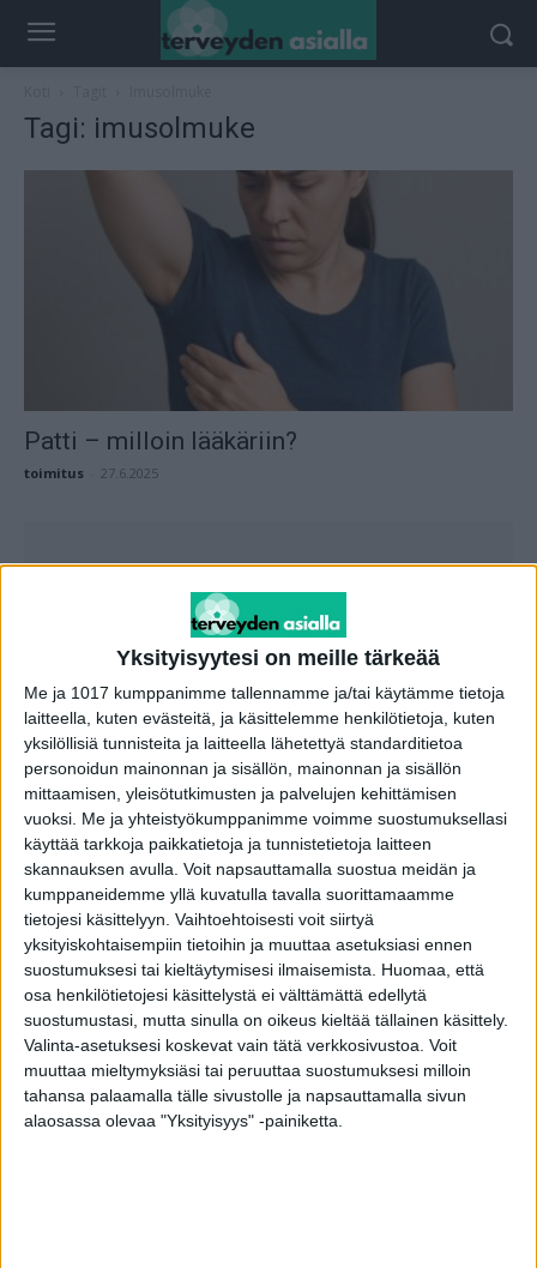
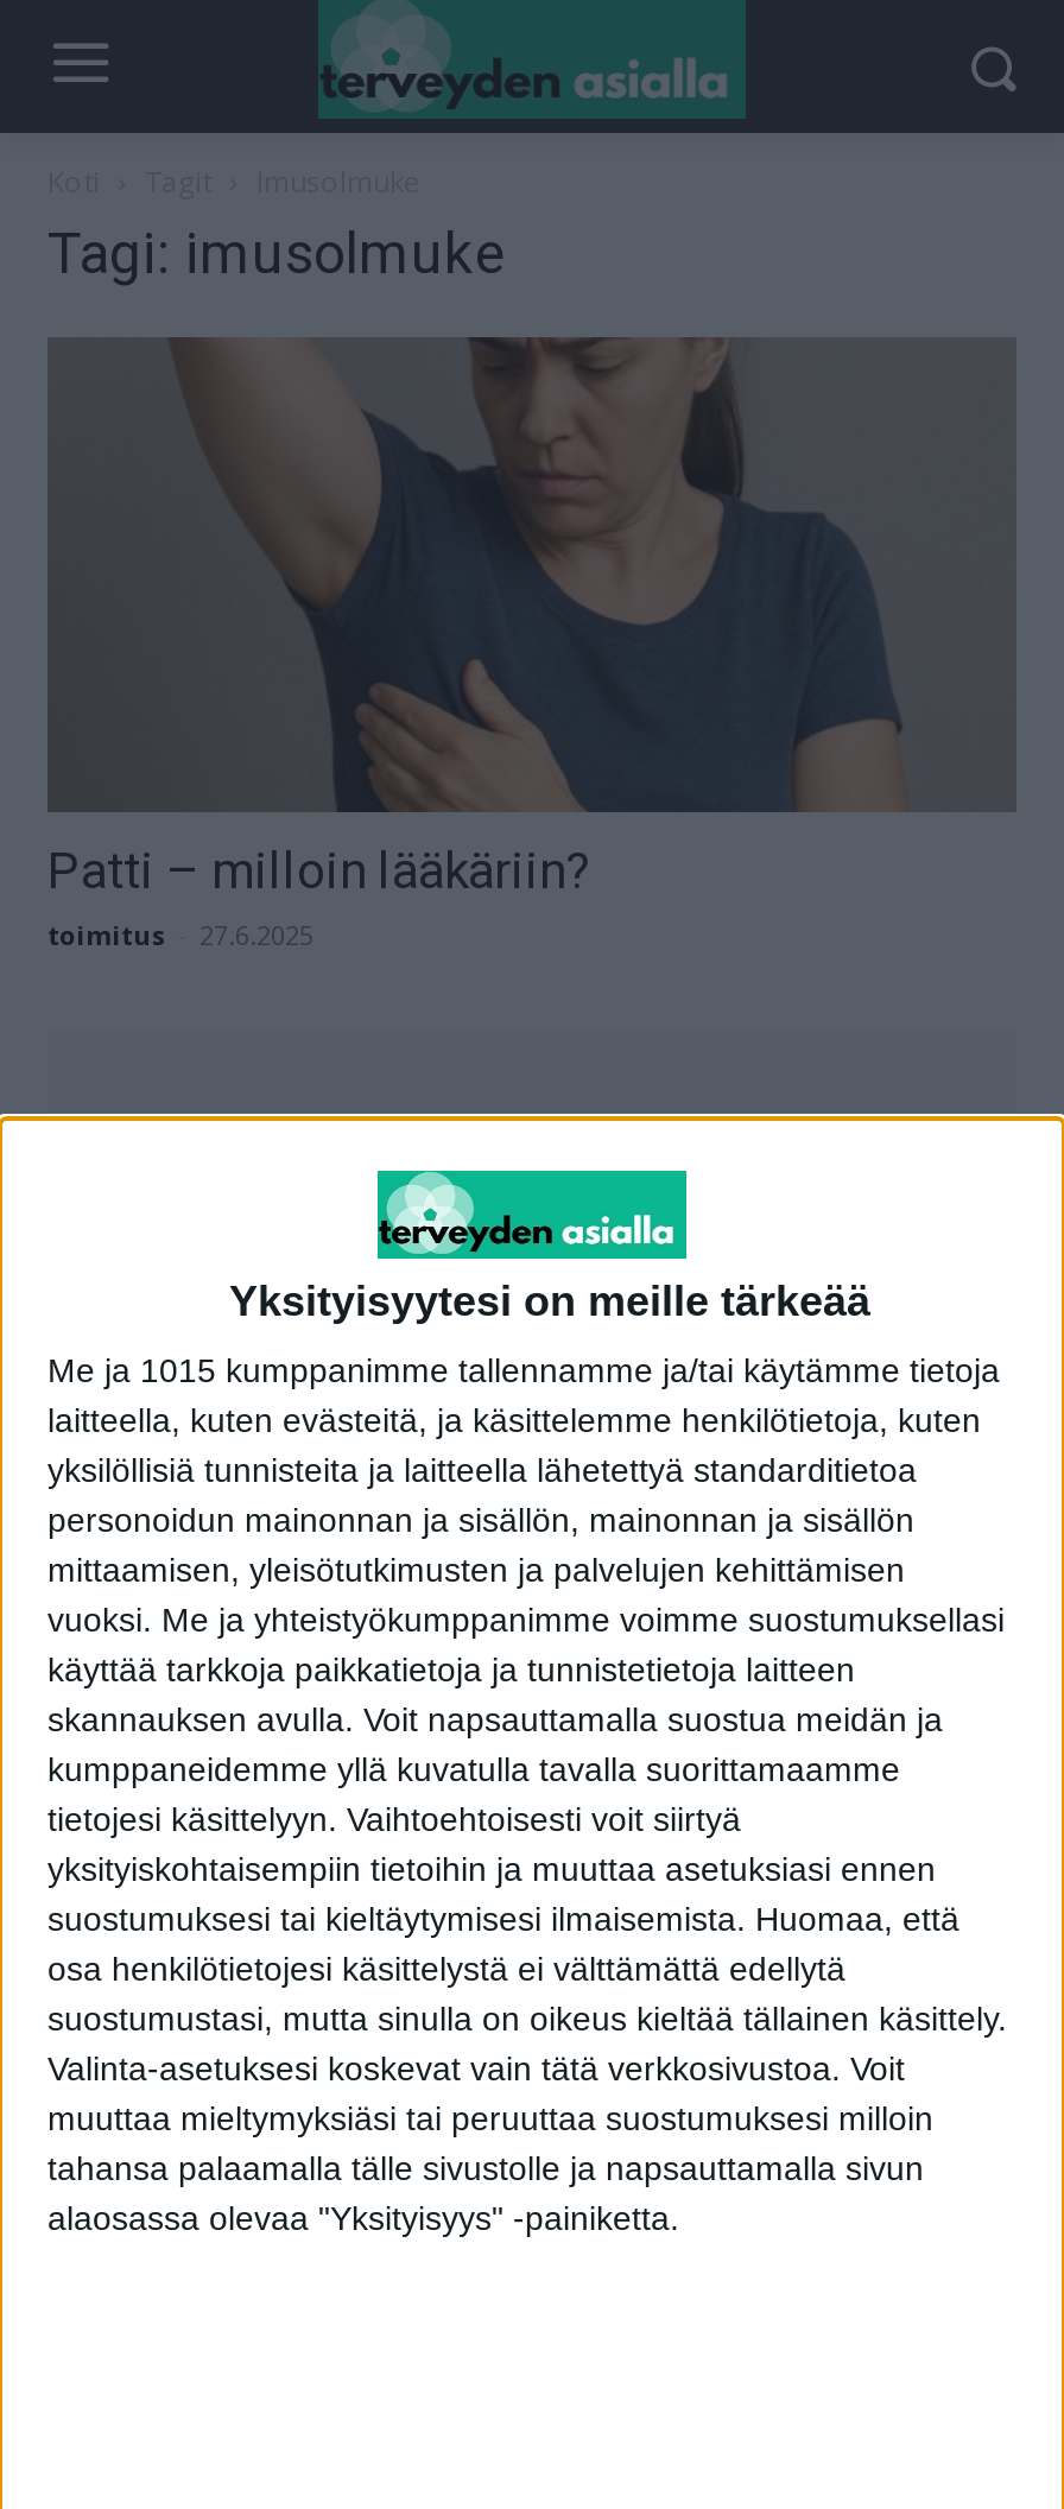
[24,683,505,703] Me ja 1017 kumppanimme tallennamme ja/tai käytämme tietoja -> [47,1351,1000,1389] Me ja 1015 kumppanimme tallennamme ja/tai käytämme tietoja

